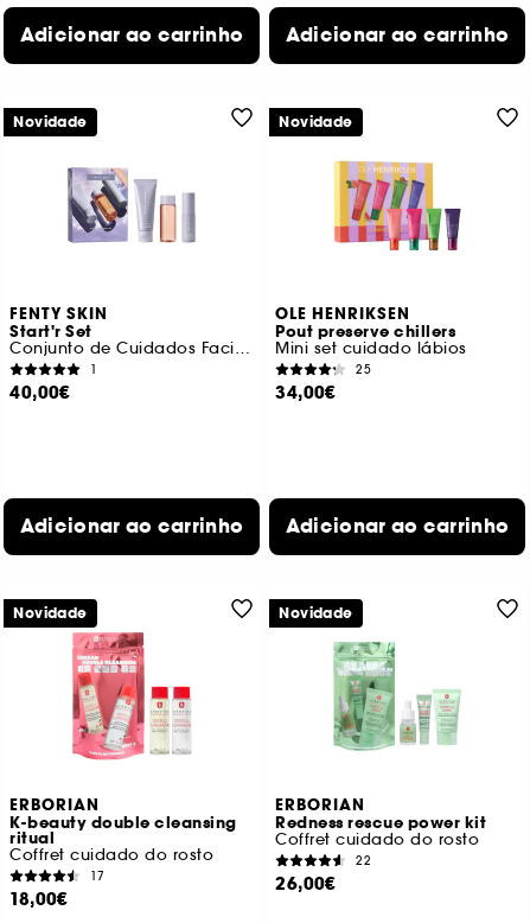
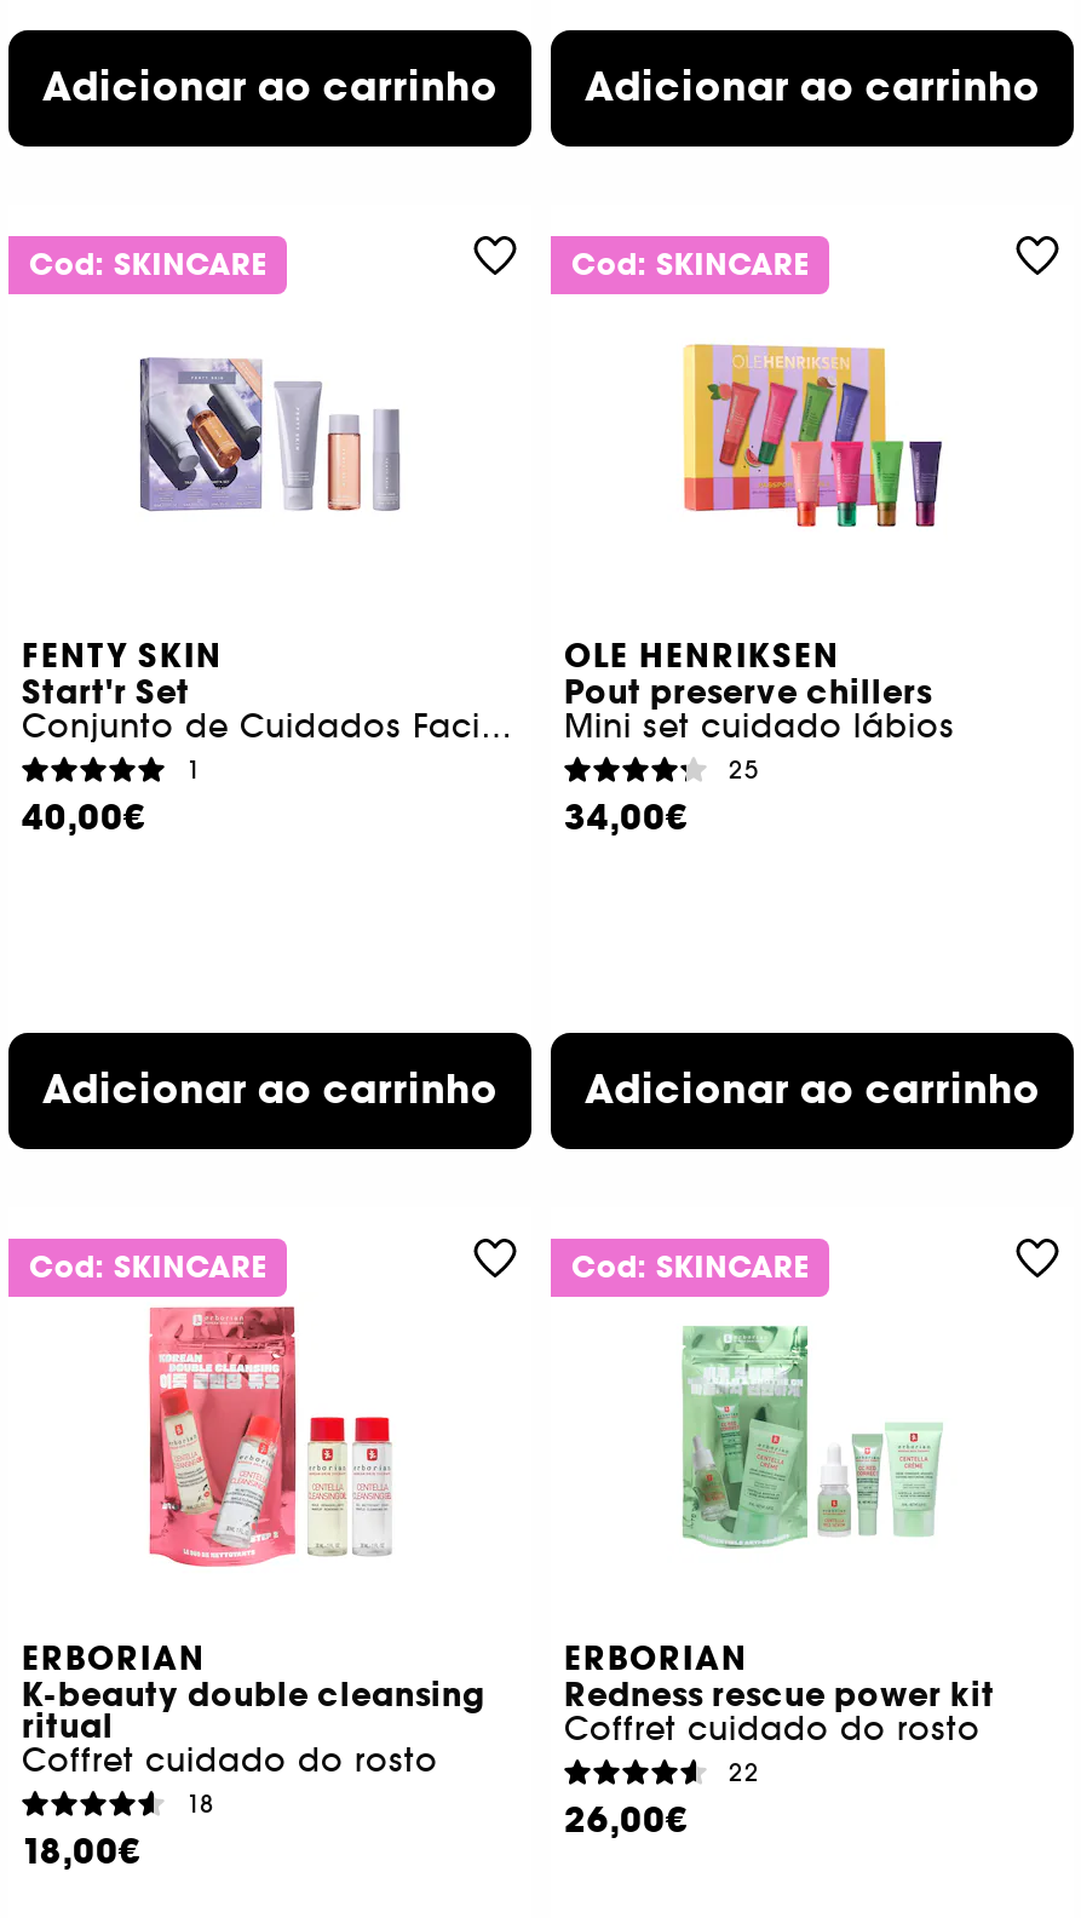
[14,113,87,132] Novidade -> [29,246,267,285] Cod: SKINCARE
[279,113,353,132] Novidade -> [571,246,809,285] Cod: SKINCARE
[14,604,87,623] Novidade -> [29,1248,267,1287] Cod: SKINCARE
[279,604,353,623] Novidade -> [571,1248,809,1287] Cod: SKINCARE
[91,868,105,883] 17 -> [186,1787,215,1819] 18

